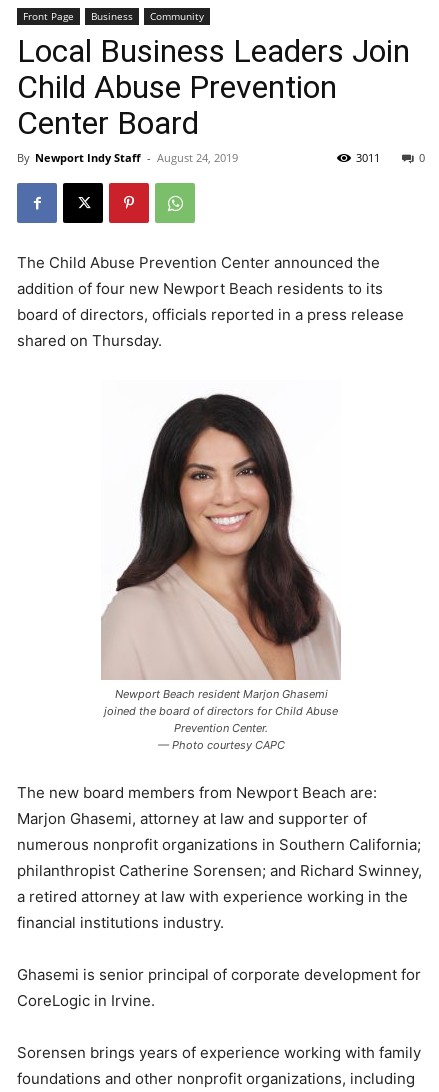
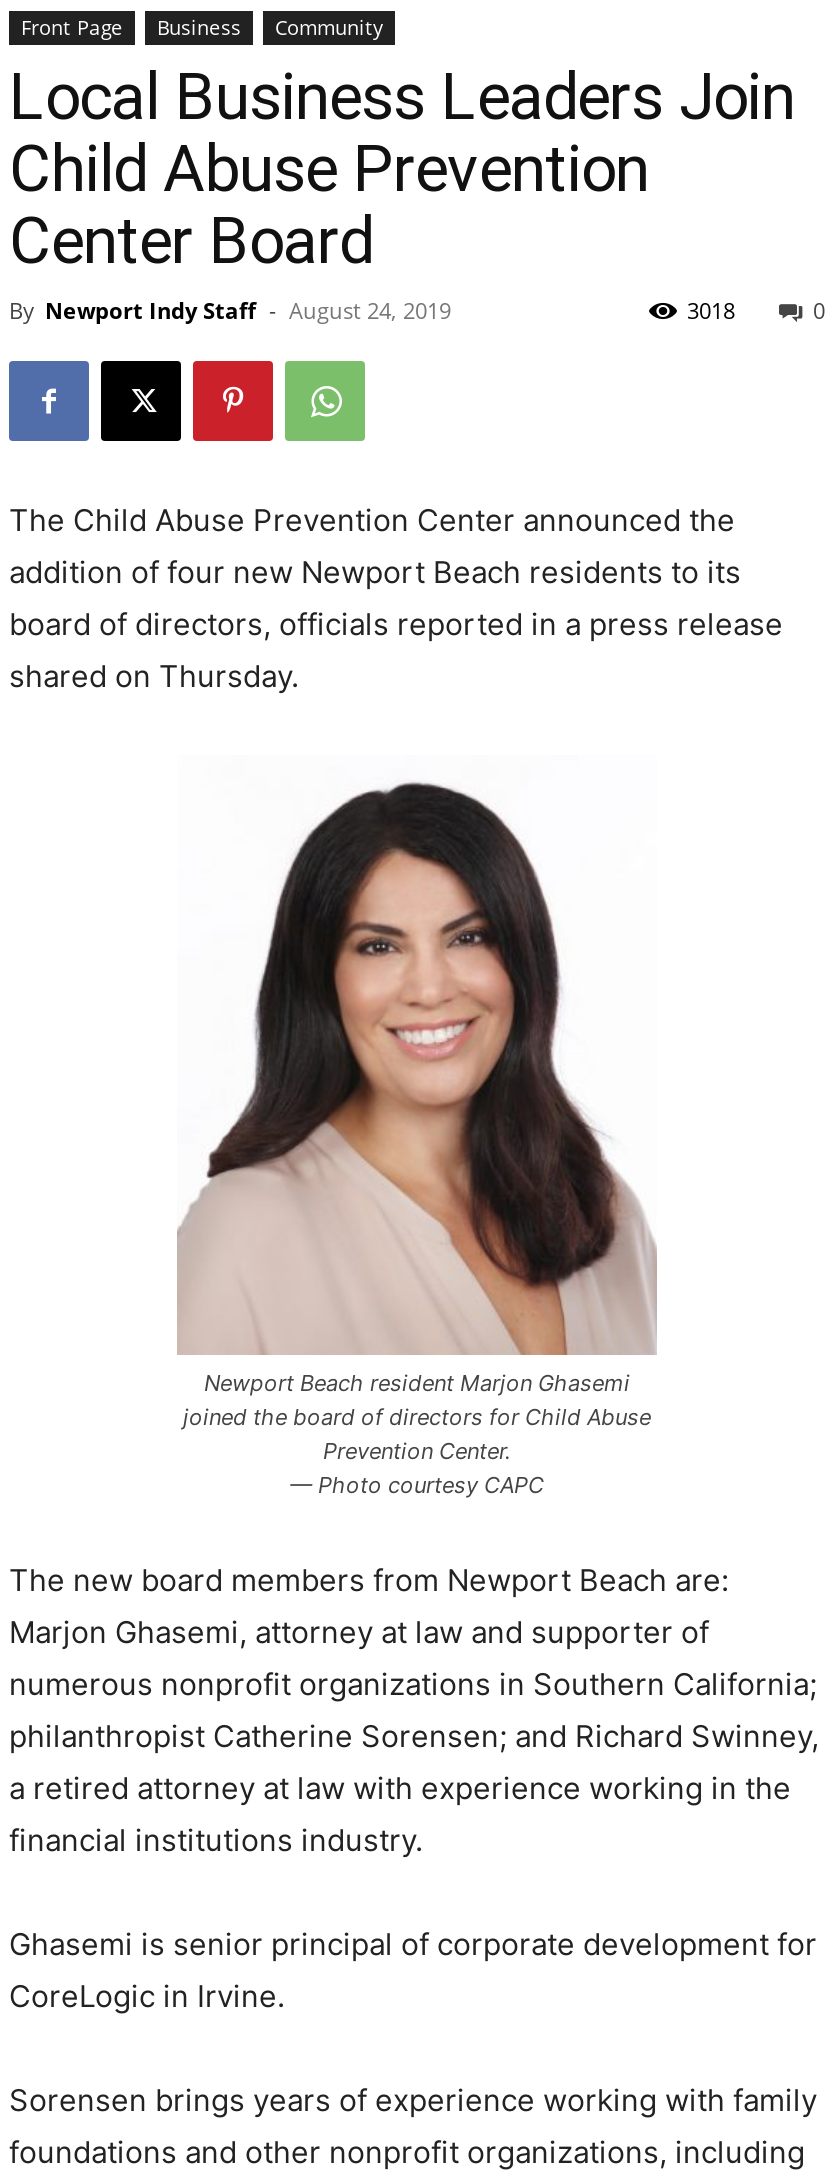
[356,150,380,165] 3011 -> [687,295,735,325] 3018

